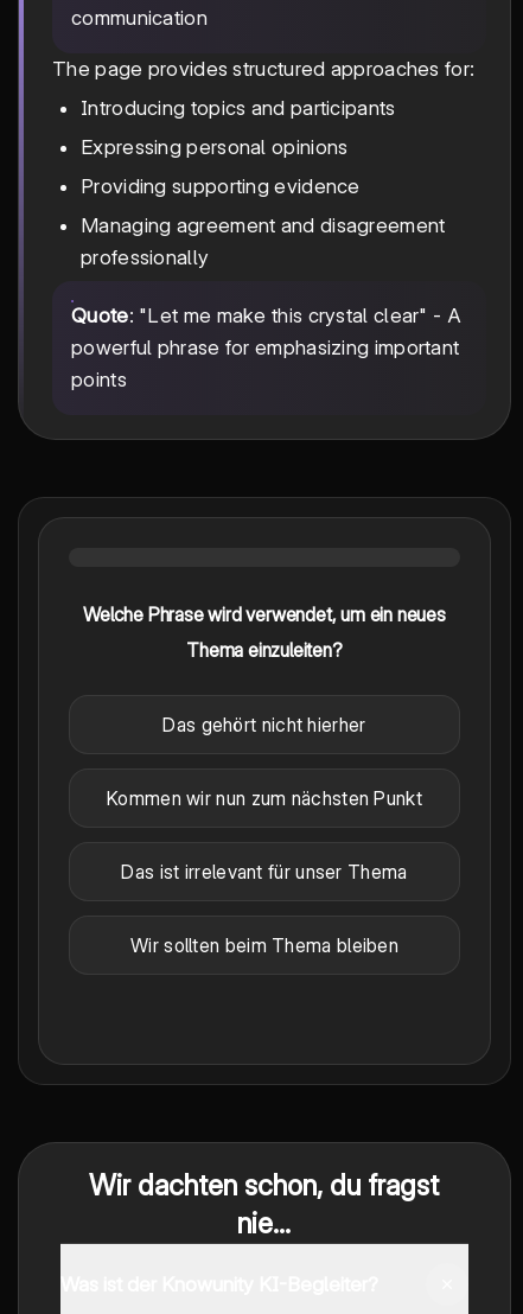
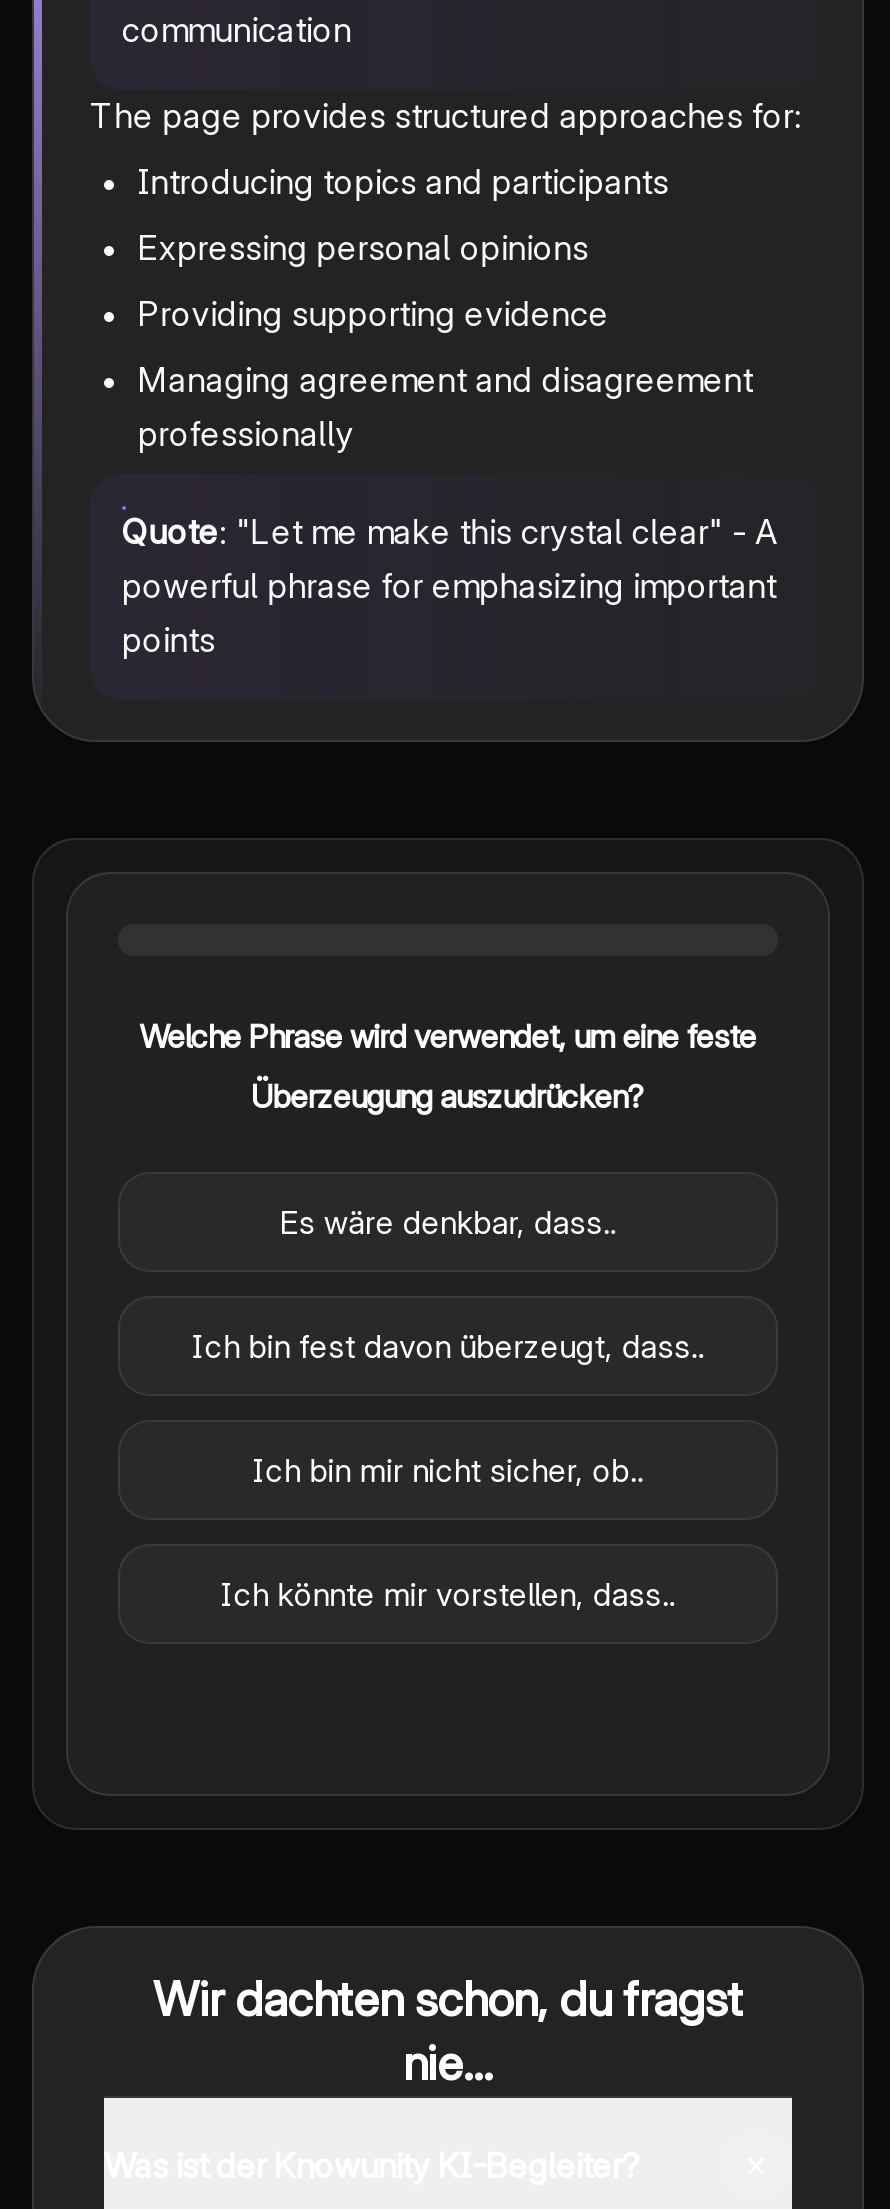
[83,603,446,626] Welche Phrase wird verwendet, um ein neues -> [140,1016,756,1056] Welche Phrase wird verwendet, um eine feste
[187,638,342,662] Thema einzuleiten? -> [251,1076,645,1116] Überzeugung auszudrücken?
[163,713,366,737] Das gehört nicht hierher -> [280,1202,616,1242] Es wäre denkbar, dass..
[107,787,422,810] Kommen wir nun zum nächsten Punkt -> [192,1326,704,1366] Ich bin fest davon überzeugt, dass..
[121,860,407,884] Das ist irrelevant für unser Thema -> [253,1450,643,1490] Ich bin mir nicht sicher, ob..
[130,934,398,957] Wir sollten beim Thema bleiben -> [221,1574,675,1614] Ich könnte mir vorstellen, dass..

